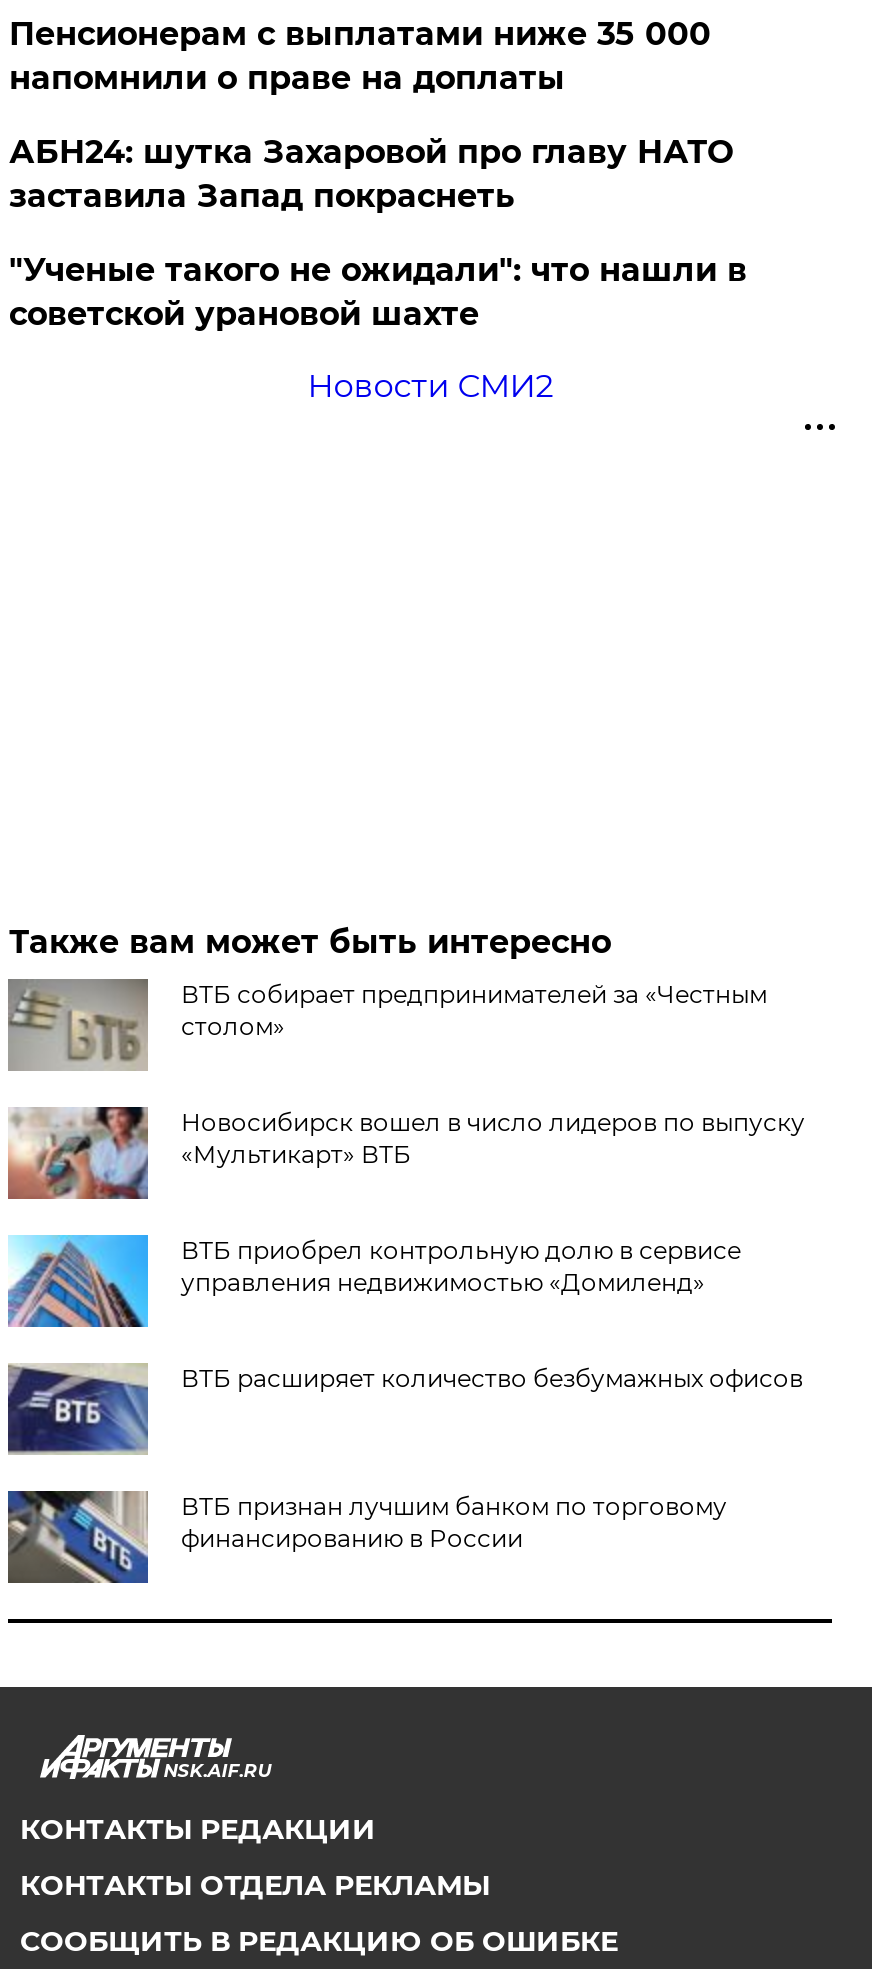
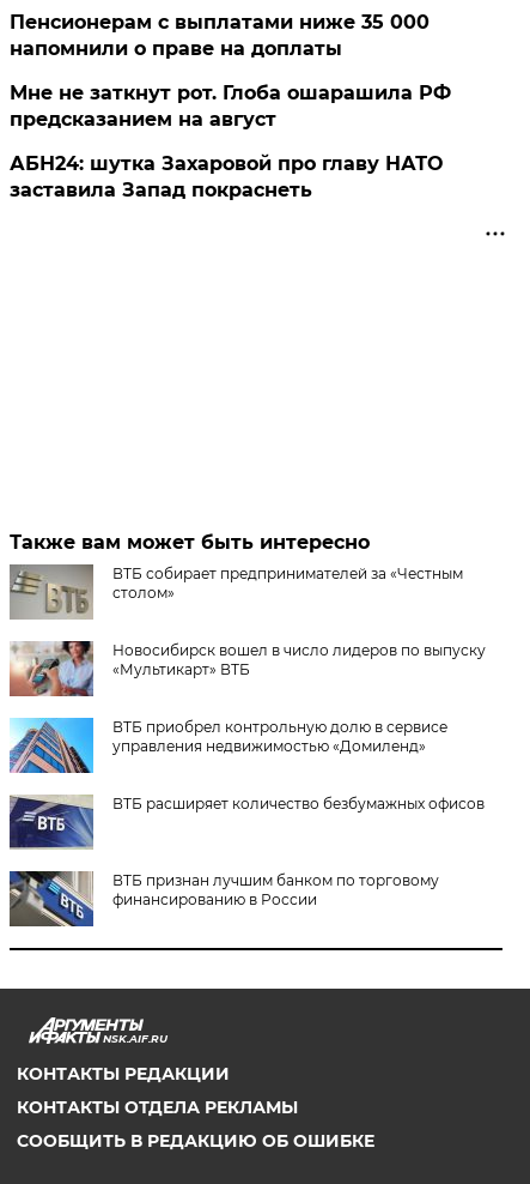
none -> [10,81,452,131] Мне не заткнут рот. Глоба ошарашила РФ | предсказанием на август
moved [9,133,733,215] -> [10,152,443,201]: АБН24: шутка Захаровой про главу НАТО | заставила Запад покраснеть
[9,251,747,405] "Ученые такого не ожидали": что нашли в | советской урановой шахте | Новости СМИ2 -> none

